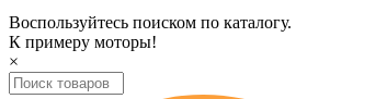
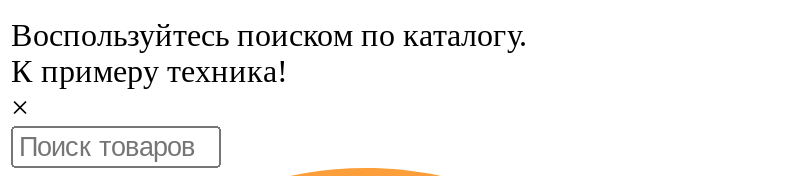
[9,33,157,51] К примеру моторы! -> [11,54,287,88] К примеру техника!

